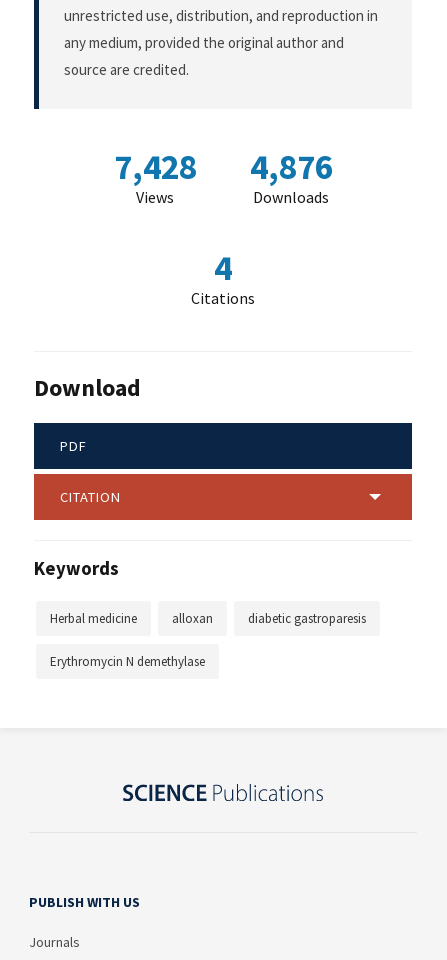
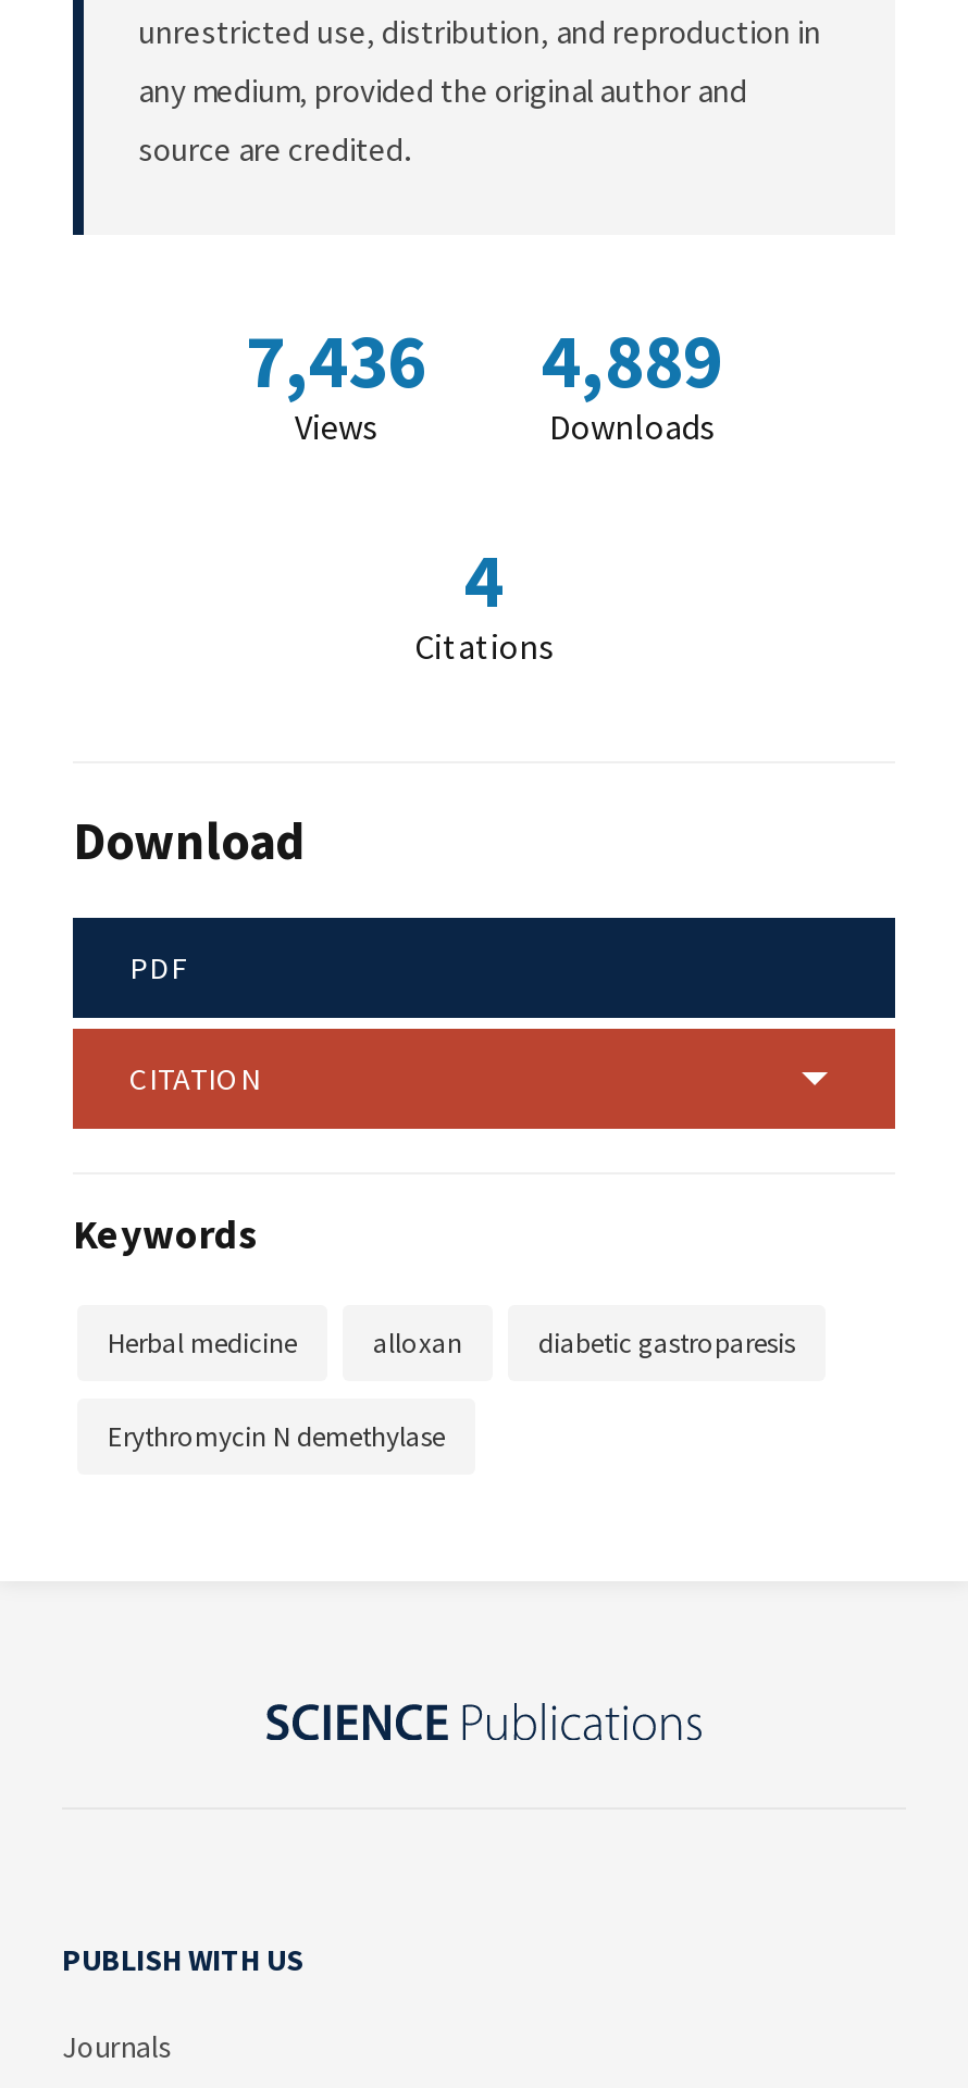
[113,145,196,189] 7,428 -> [246,313,426,408] 7,436
[249,145,332,189] 4,876 -> [542,313,722,408] 4,889

